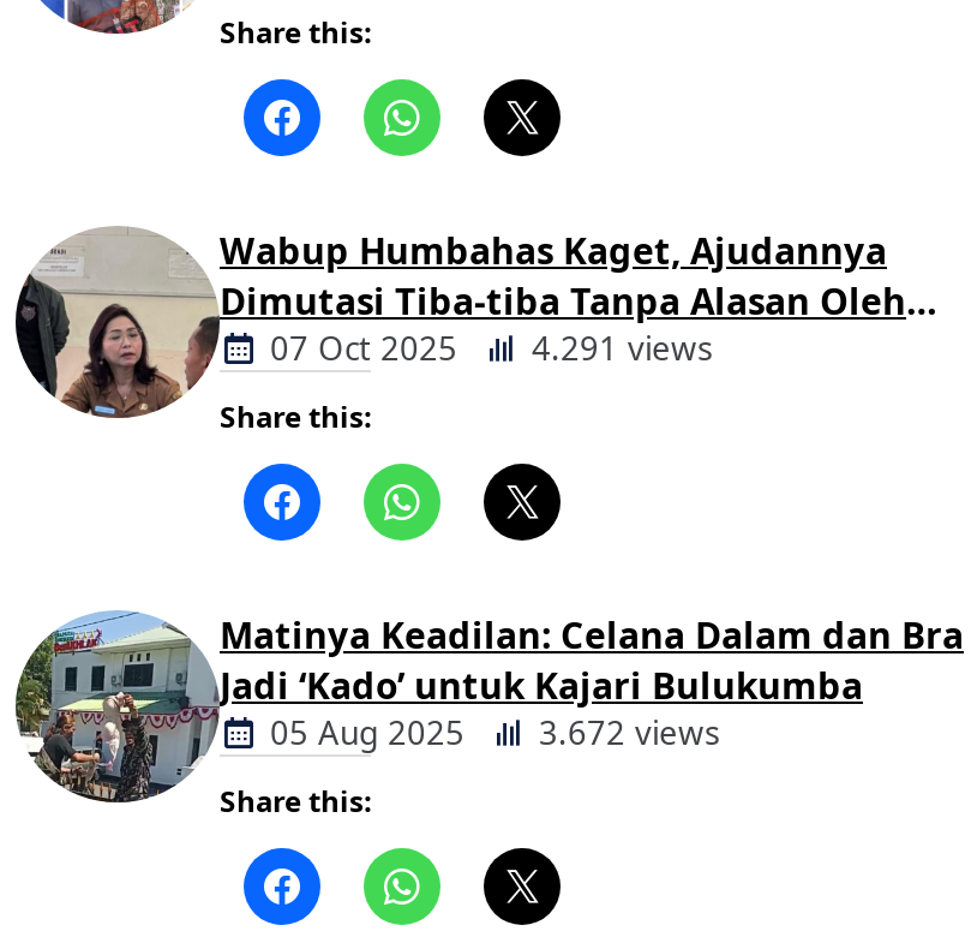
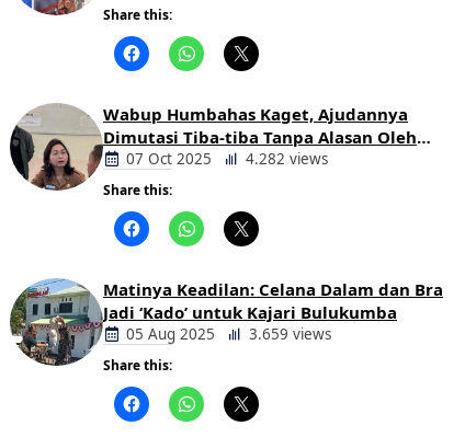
[532,327,712,370] 4.291 views -> [246,149,328,169] 4.282 views
[270,712,719,755] 05 Aug 2025 3.672 views -> [126,324,331,344] 05 Aug 2025 3.659 views

